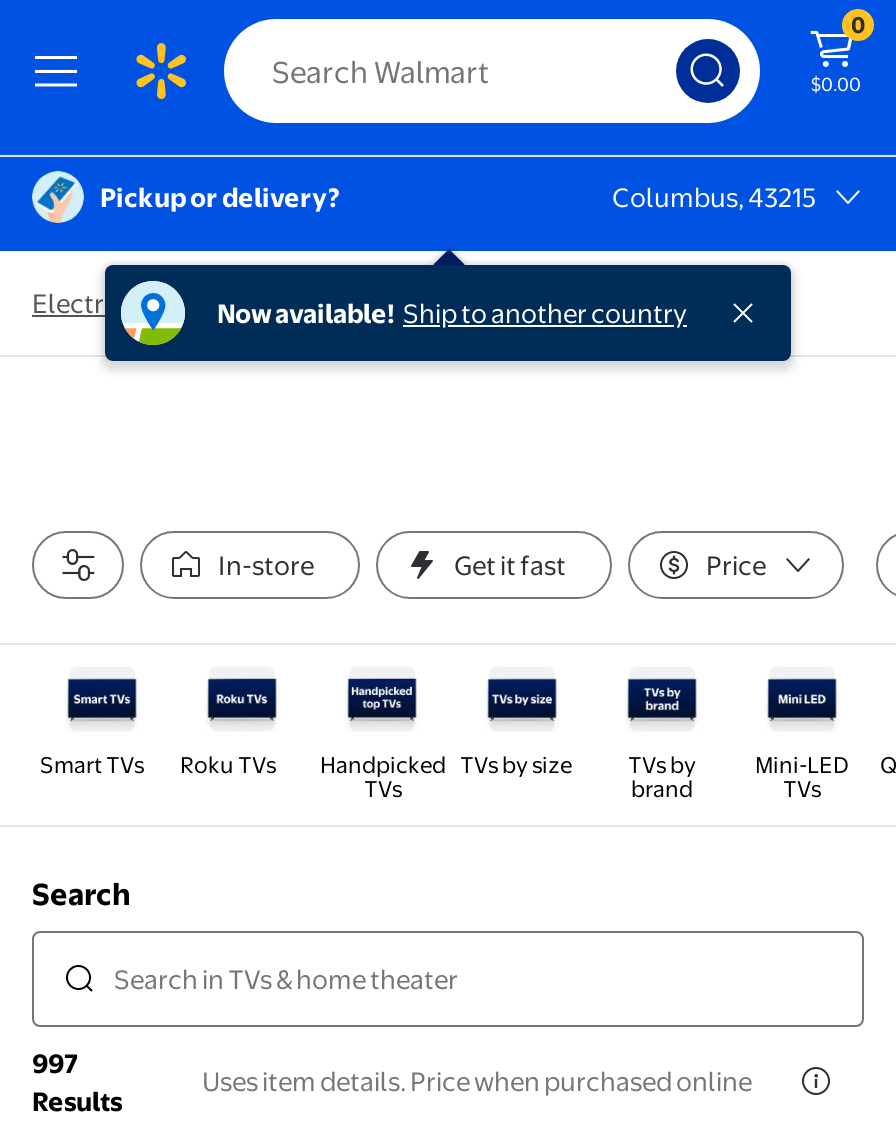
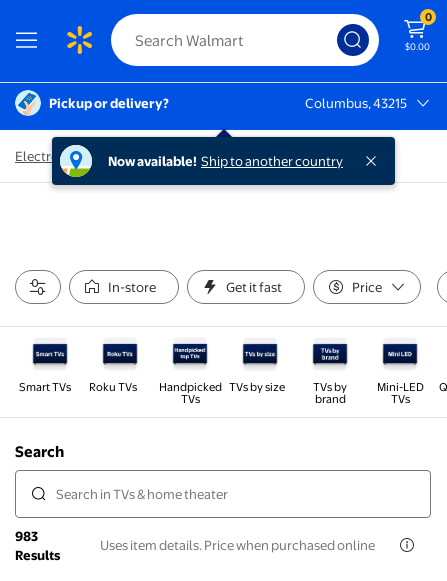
[32,1047,78,1079] 997 -> [15,528,38,544] 983

